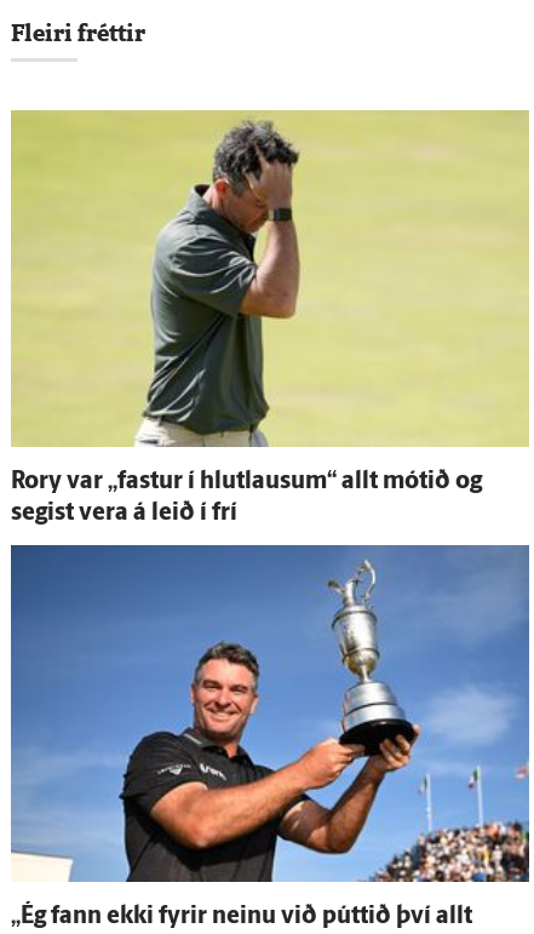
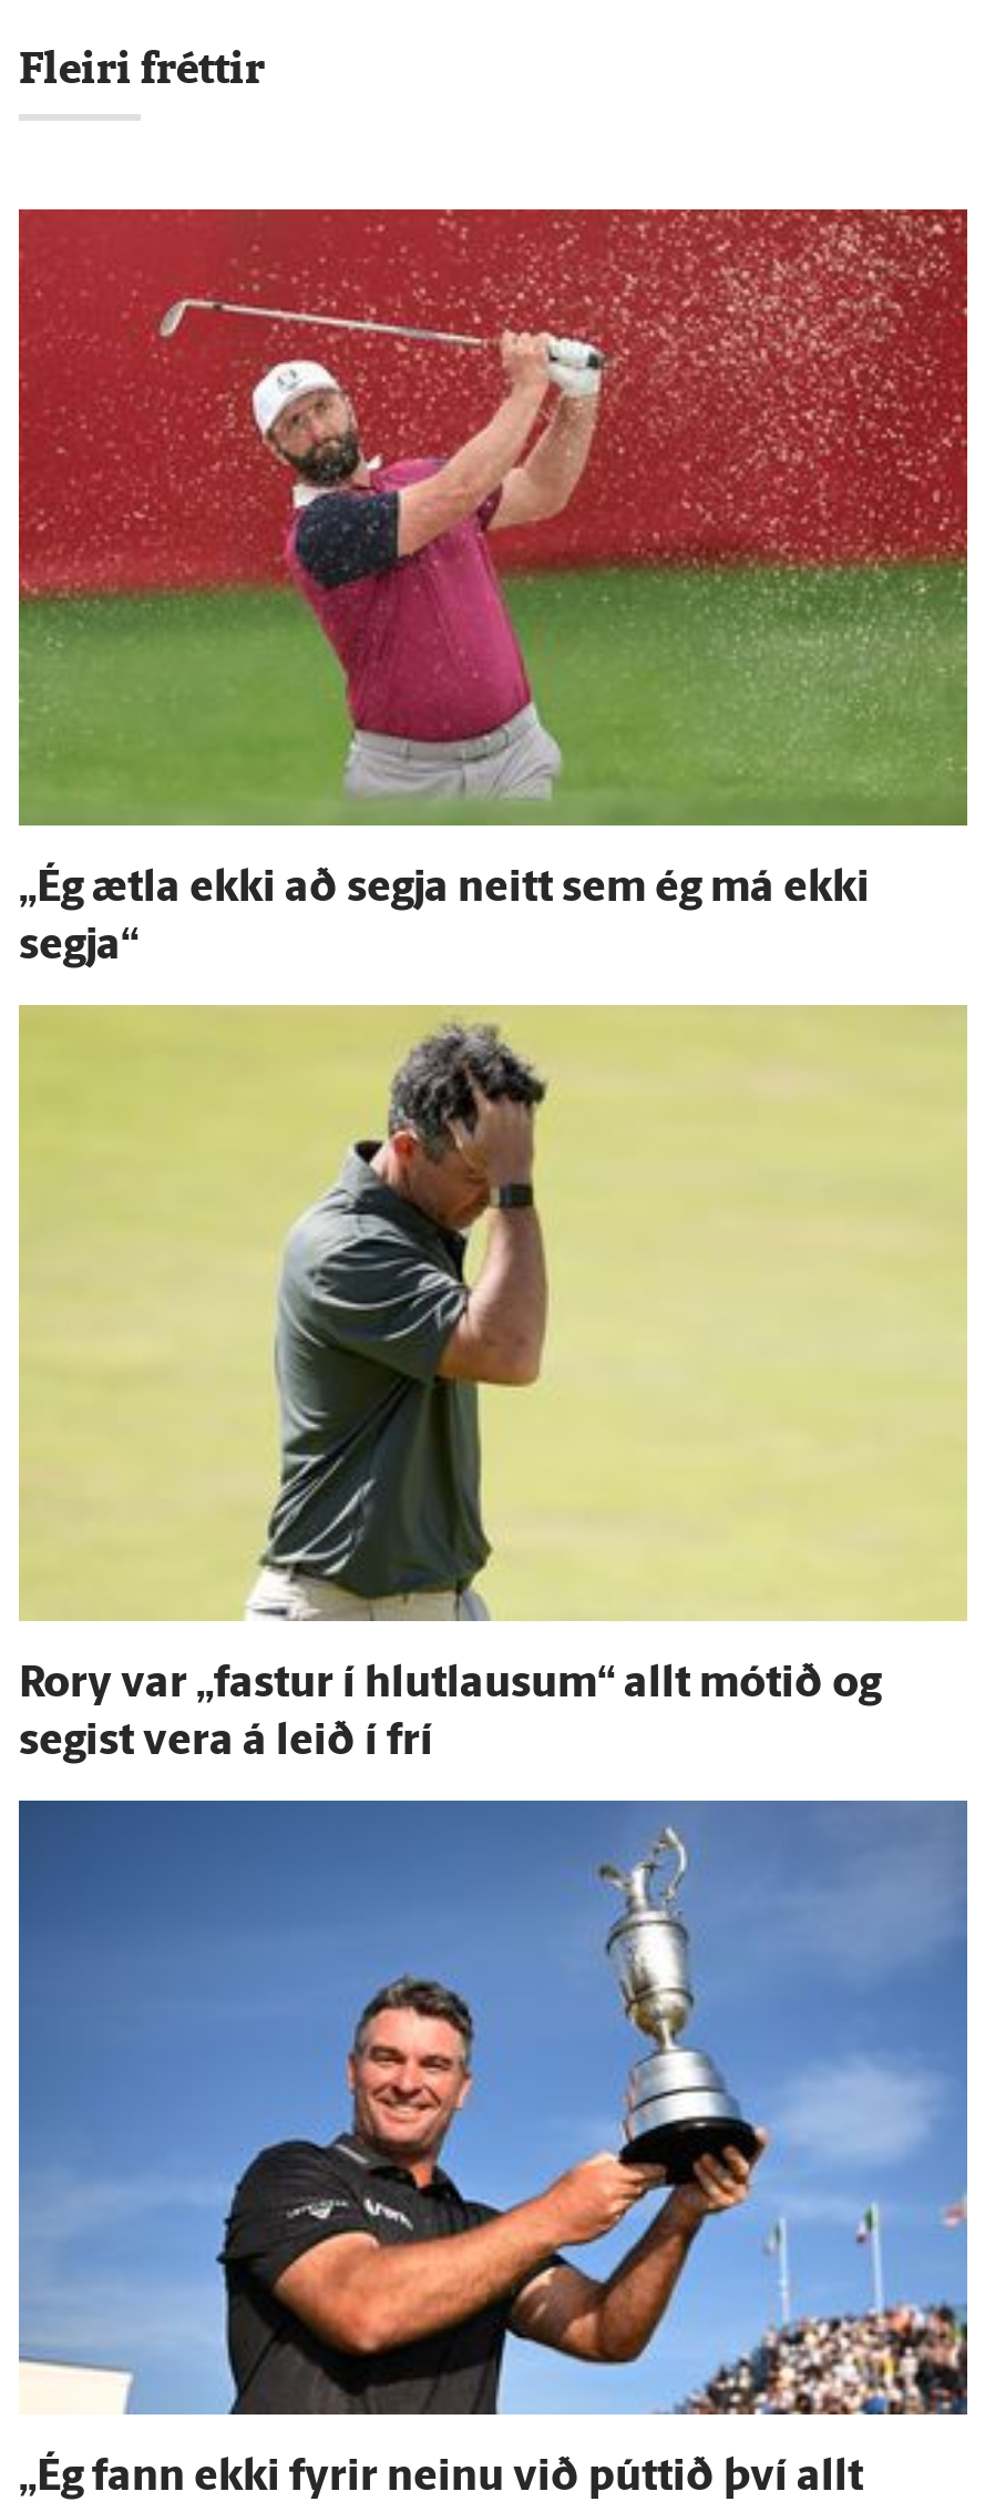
none -> [17,207,969,969] [image] | „Ég ætla ekki að segja neitt sem ég má ekki | segja“

